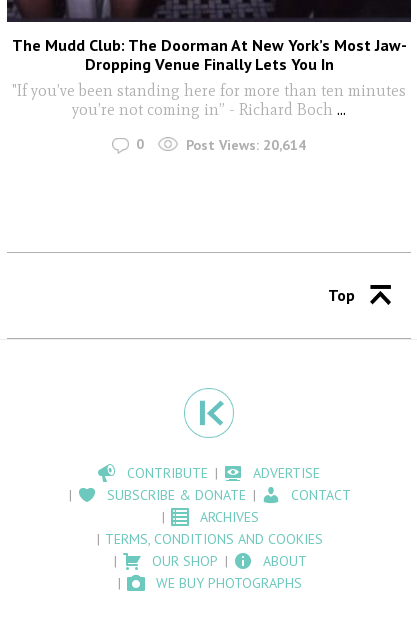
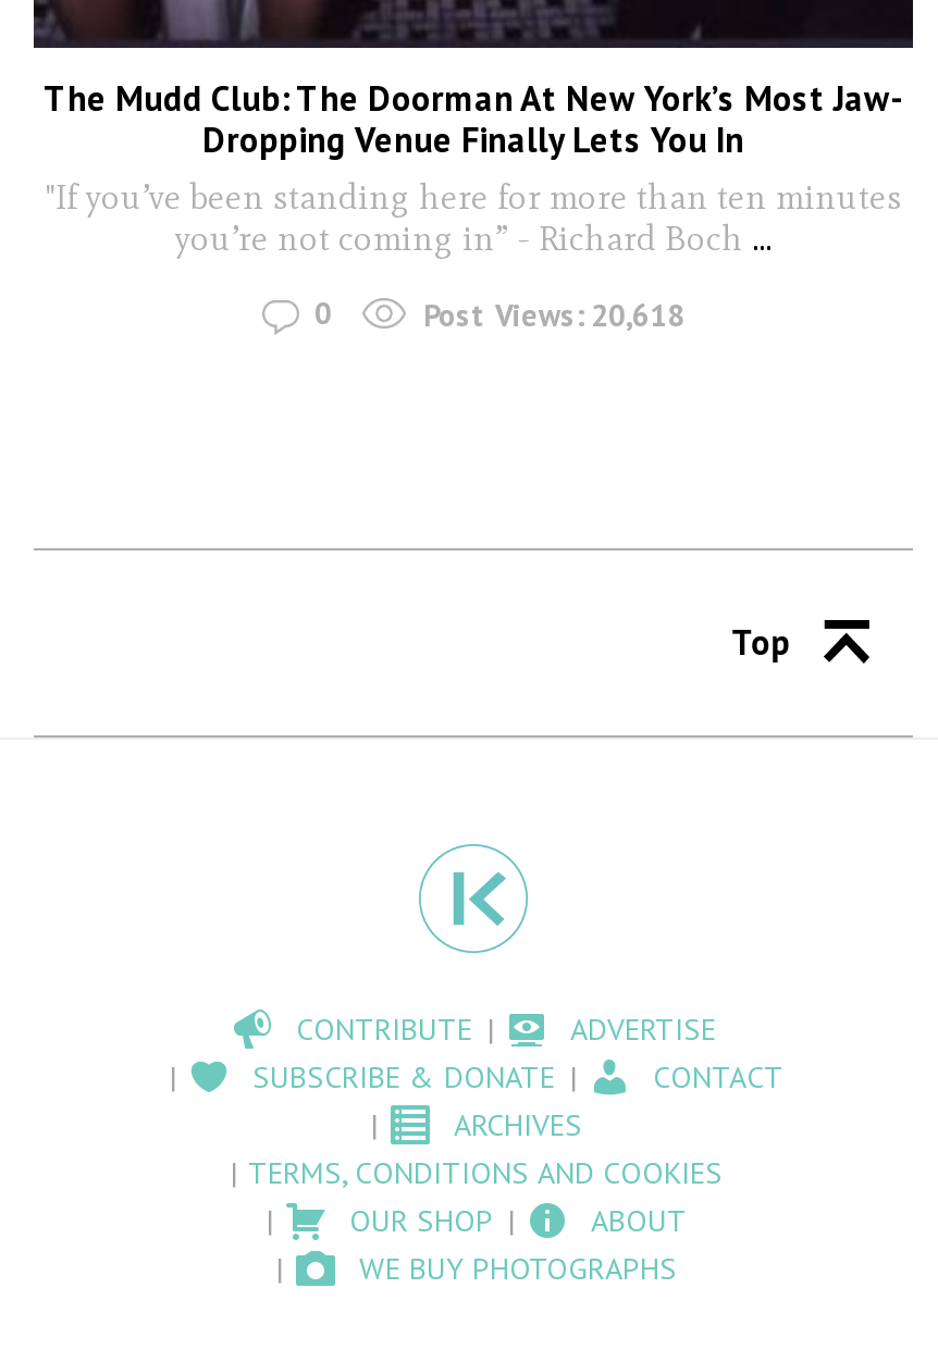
[186,136,306,154] Post Views: 20,614 -> [423,295,684,334] Post Views: 20,618

